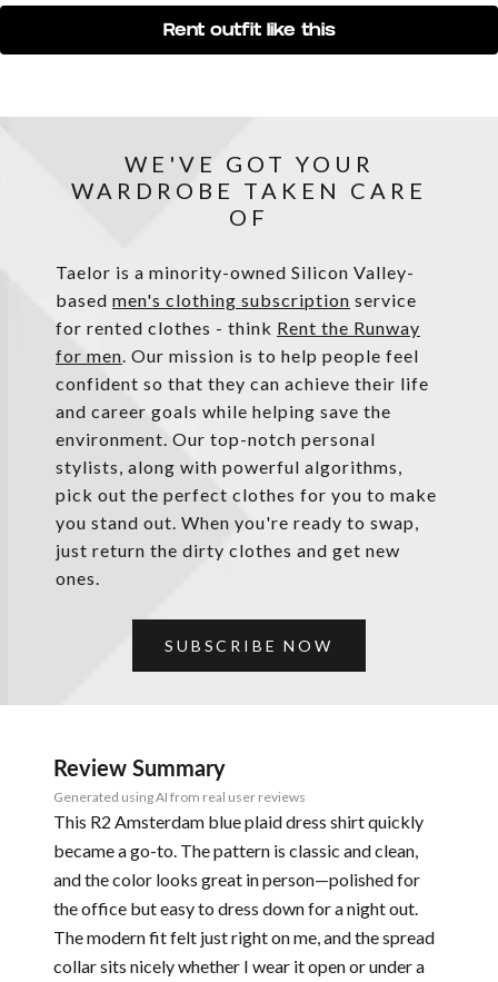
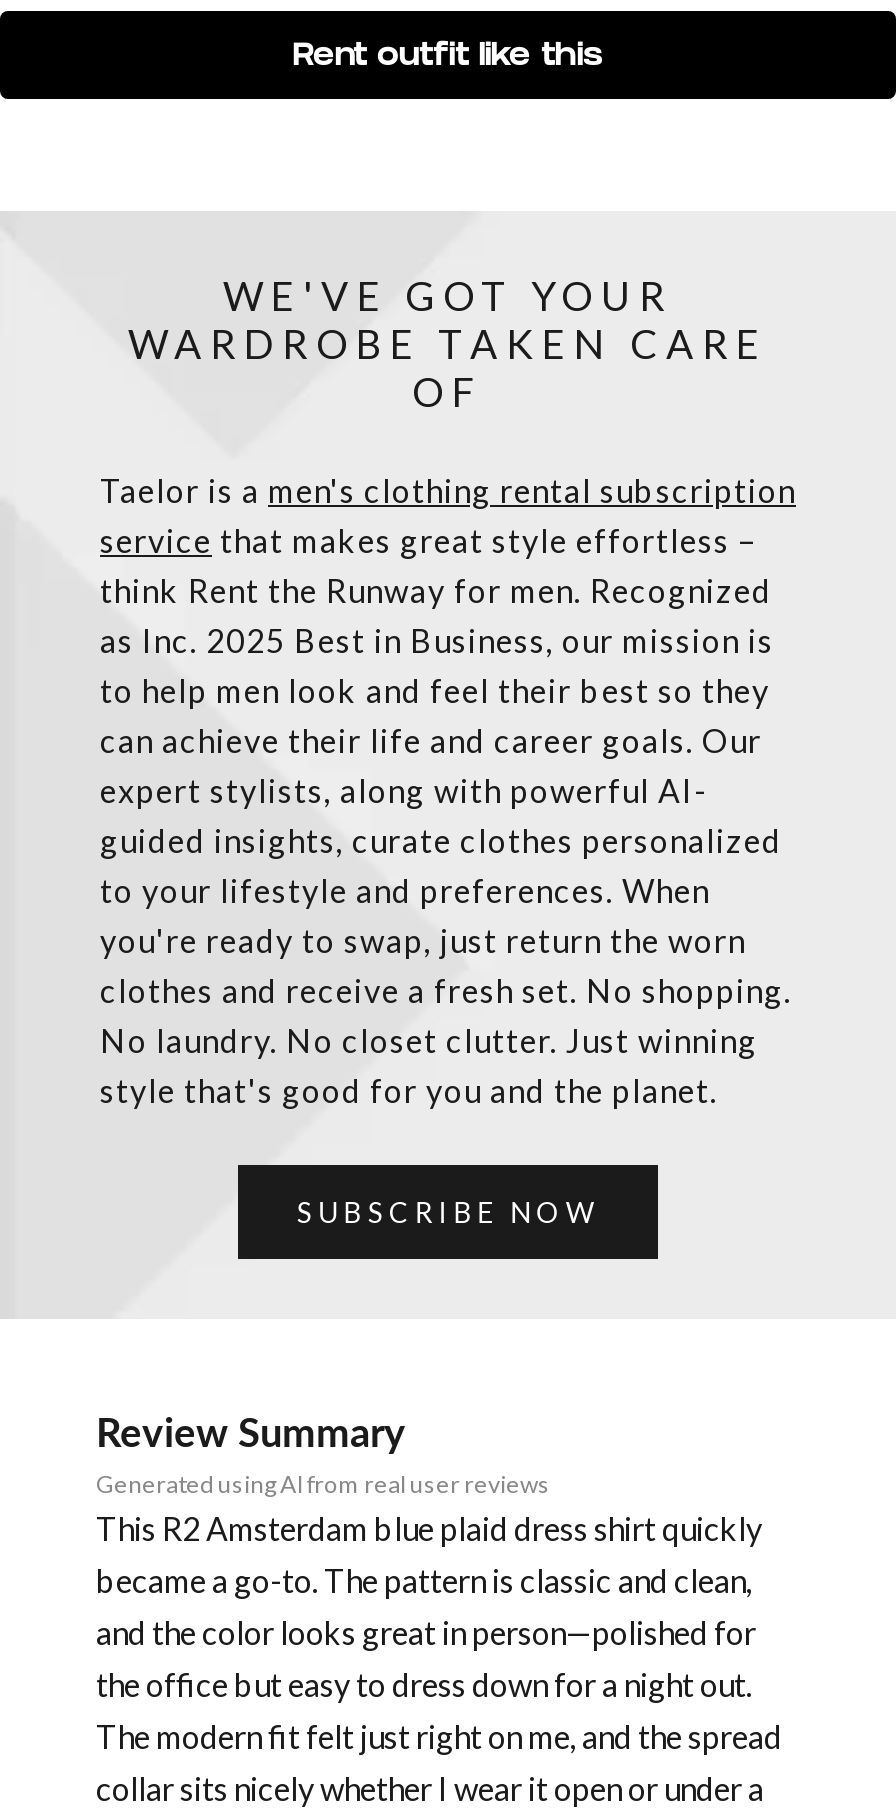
[56,261,437,588] Taelor is a minority-owned Silicon Valley- | based men's clothing subscription service | for rented clothes - think Rent the Runway | for men. Our mission is to help people feel | confident so that they can achieve their life | and career goals while helping save the | environment. Our top-notch personal | stylists, along with powerful algorithms, | pick out the perfect clothes for you to make | you stand out. When you're ready to swap, | just return the dirty clothes and get new | ones. -> [100,471,796,1109] Taelor is a men's clothing rental subscription | service that makes great style effortless – | think Rent the Runway for men. Recognized | as Inc. 2025 Best in Business, our mission is | to help men look and feel their best so they | can achieve their life and career goals. Our | expert stylists, along with powerful AI- | guided insights, curate clothes personalized | to your lifestyle and preferences. When | you're ready to swap, just return the worn | clothes and receive a fresh set. No shopping. | No laundry. No closet clutter. Just winning | style that's good for you and the planet.

